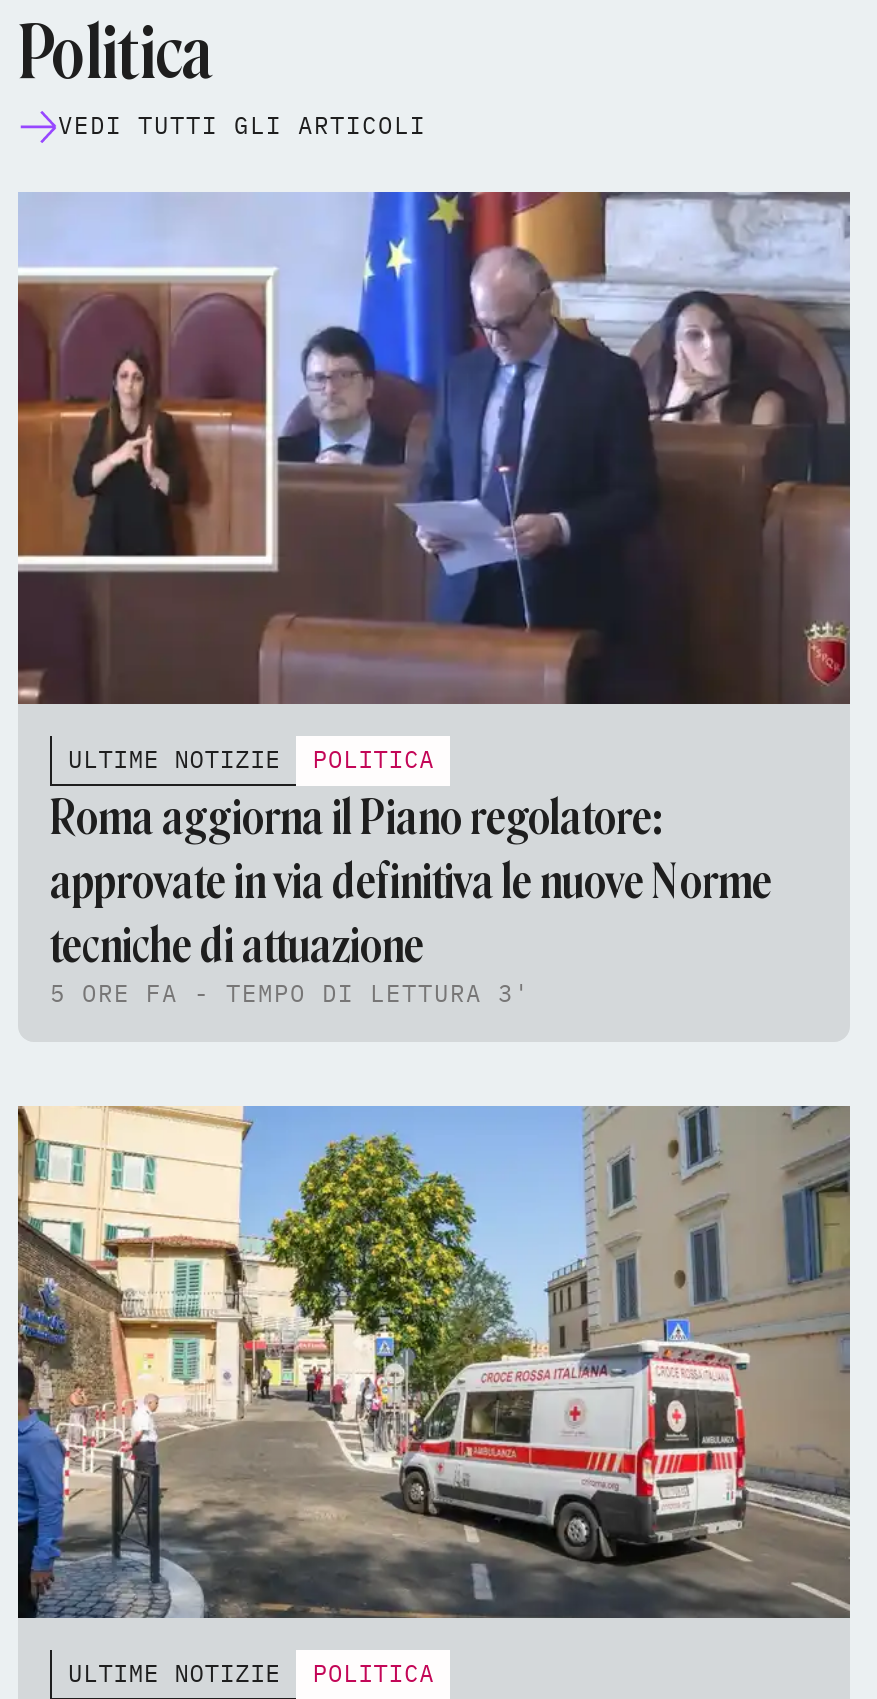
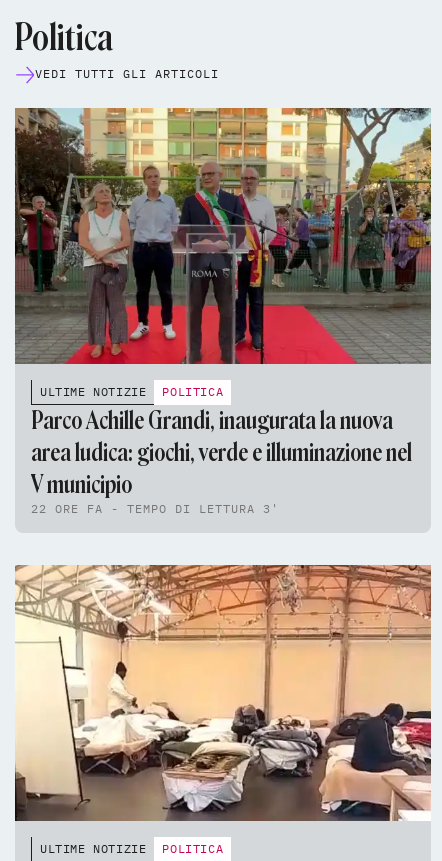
[16,189,852,707] [image] -> [14,107,432,365] [image]
[50,789,772,1009] Roma aggiorna il Piano regolatore: | approvate in via definitiva le nuove Norme | tecniche di attuazione | 5 ORE FA - TEMPO DI LETTURA 3' -> [31,406,412,516] Parco Achille Grandi, inaugurata la nuova | area ludica: giochi, verde e illuminazione nel | V municipio | 22 ORE FA - TEMPO DI LETTURA 3'
[16,1105,852,1621] [image] -> [14,564,432,821] [image]

